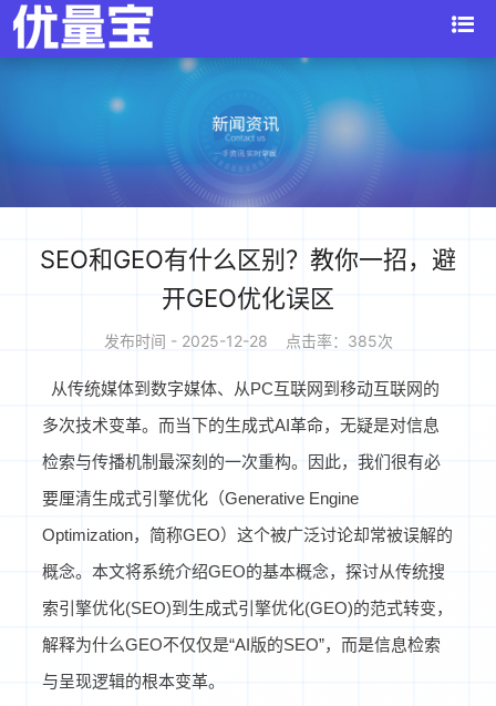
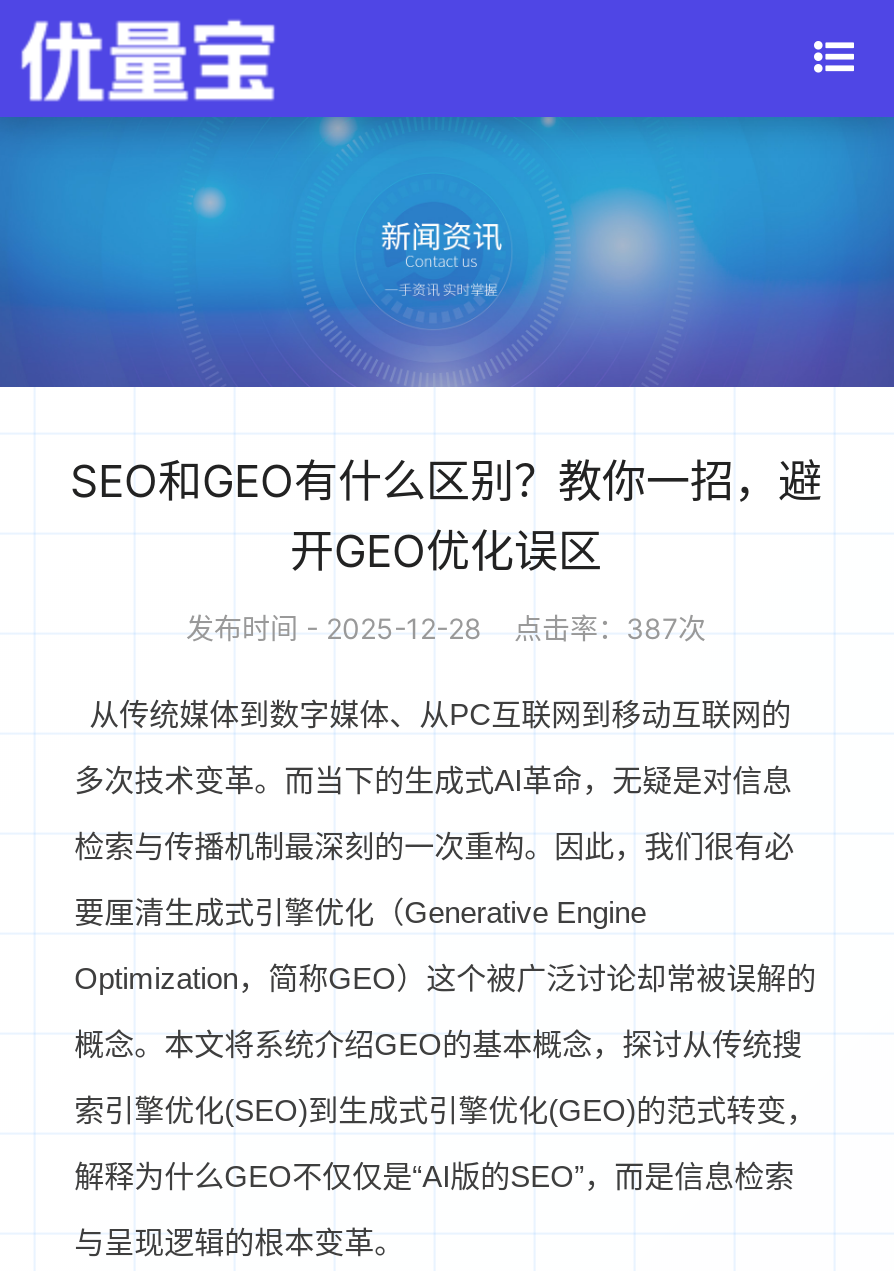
[104,332,392,351] 发布时间 - 2025-12-28 点击率：385次 -> [186,612,706,646] 发布时间 - 2025-12-28 点击率：387次

